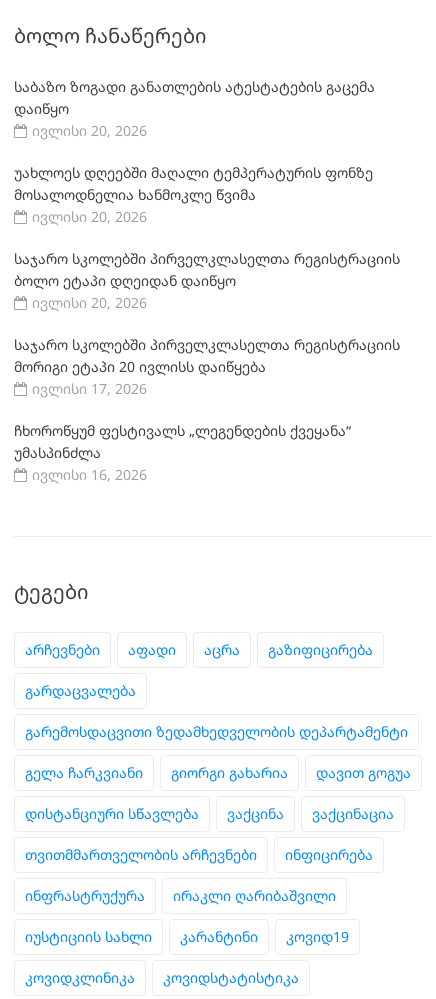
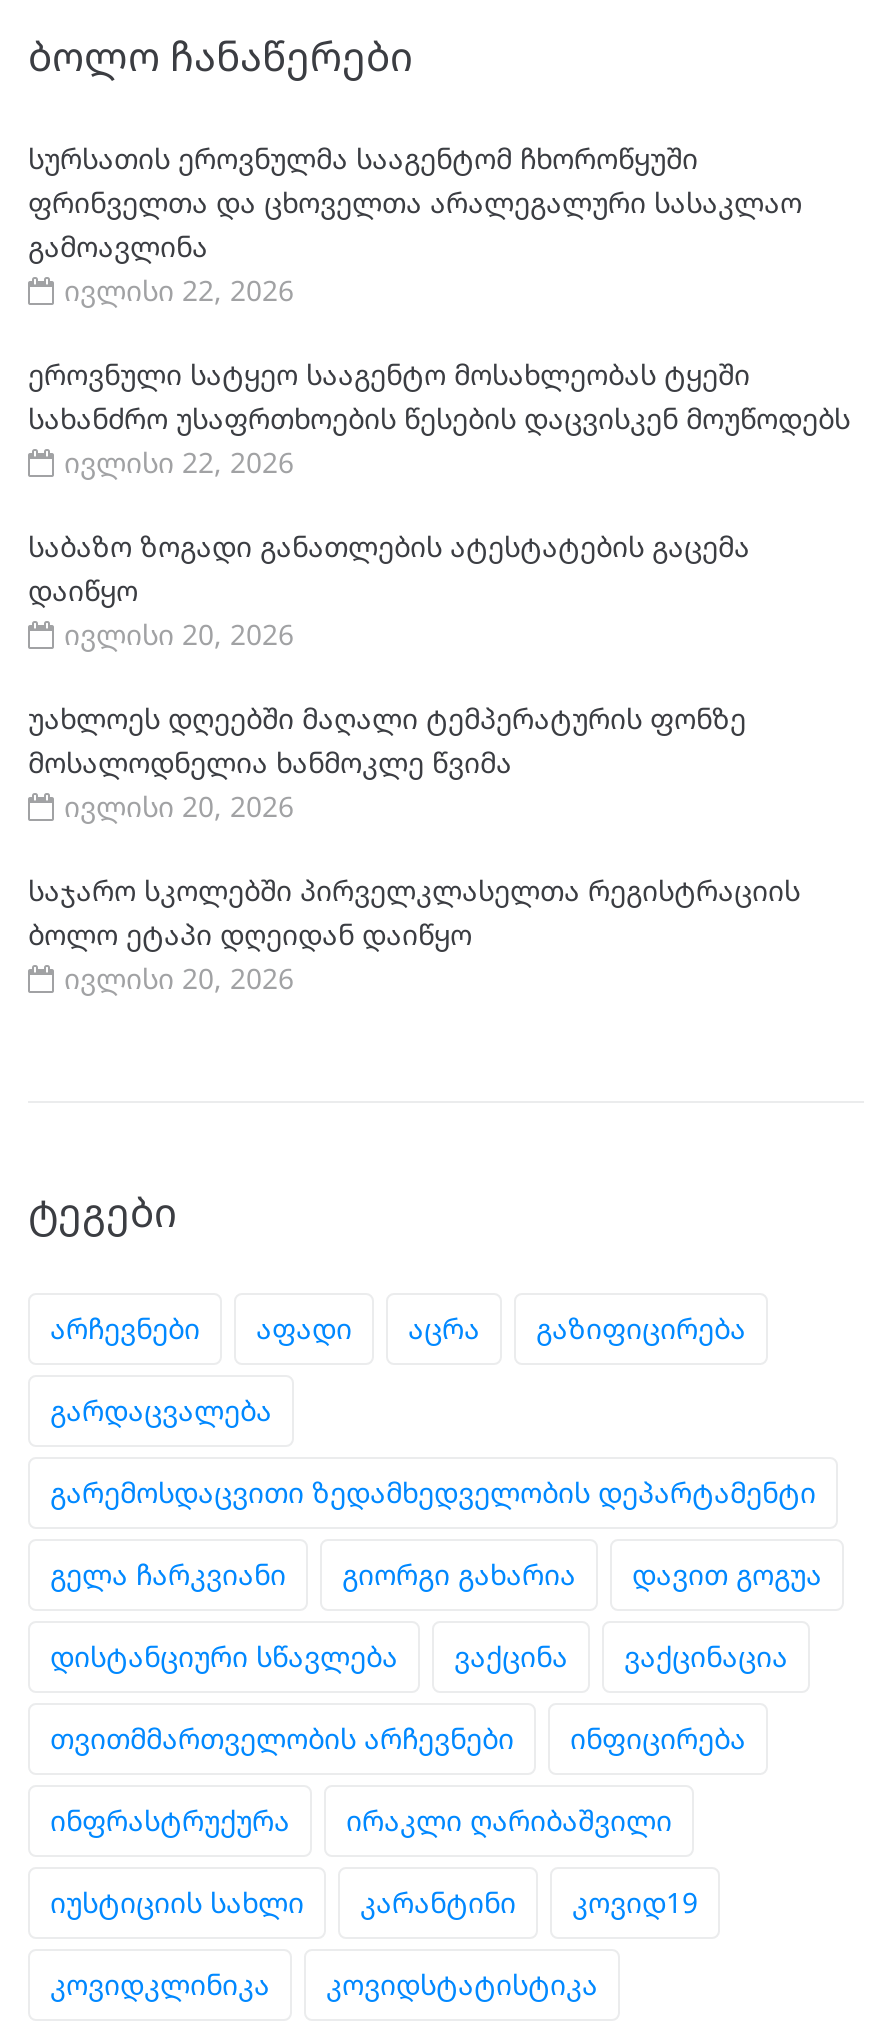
none -> [28,139,850,481] სურსათის ეროვნულმა სააგენტომ ჩხოროწყუში | ფრინველთა და ცხოველთა არალეგალური სასაკლაო | გამოავლინა | ივლისი 22, 2026 | ეროვნული სატყეო სააგენტო მოსახლეობას ტყეში | სახანძრო უსაფრთხოების წესების დაცვისკენ მოუწოდებს | ივლისი 22, 2026
moved [14,77,400,312] -> [28,527,800,997]: საბაზო ზოგადი განათლების ატესტატების გაცემა | დაიწყო | ივლისი 20, 2026 | ... | ბოლო ეტაპი დღეიდან დაიწყო | ივლისი 20, 2026
[14,335,400,484] საჯარო სკოლებში პირველკლასელთა რეგისტრაციის | მორიგი ეტაპი 20 ივლისს დაიწყება | ივლისი 17, 2026 | ჩხოროწყუმ ფესტივალს „ლეგენდების ქვეყანა“ | უმასპინძლა | ივლისი 16, 2026 -> none

